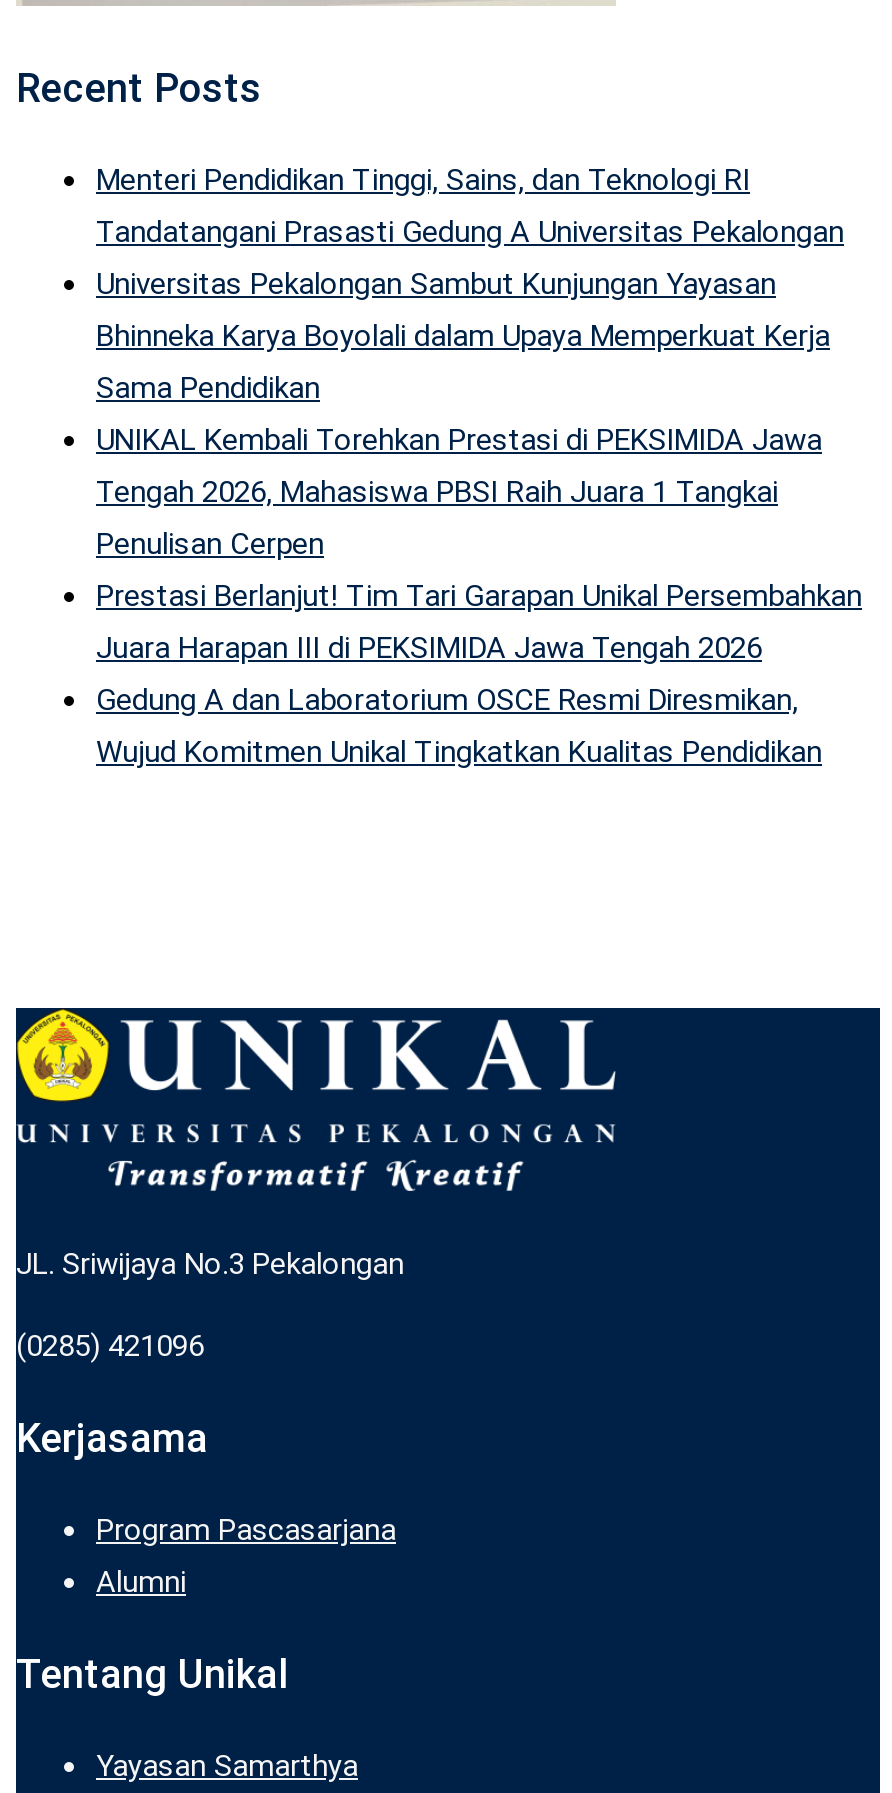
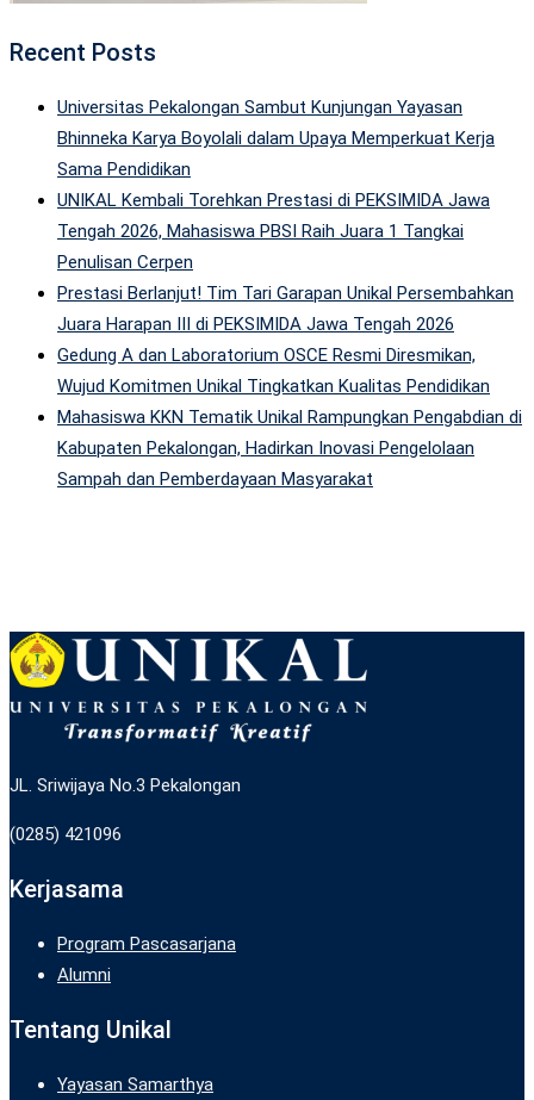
[96,161,844,249] Menteri Pendidikan Tinggi, Sains, dan Teknologi RI | Tandatangani Prasasti Gedung A Universitas Pekalongan -> none
moved [96,265,862,769] -> [57,96,514,396]: Universitas Pekalongan Sambut Kunjungan Yayasan | Bhinneka Karya Boyolali dalam Upaya Memperkuat Kerja | Sama Pendidikan | ... | Gedung A dan Laboratorium OSCE Resmi Diresmikan, | Wujud Komitmen Unikal Tingkatkan Kualitas Pendidikan
none -> [57,406,522,489] Mahasiswa KKN Tematik Unikal Rampungkan Pengabdian di | Kabupaten Pekalongan, Hadirkan Inovasi Pengelolaan | Sampah dan Pemberdayaan Masyarakat

